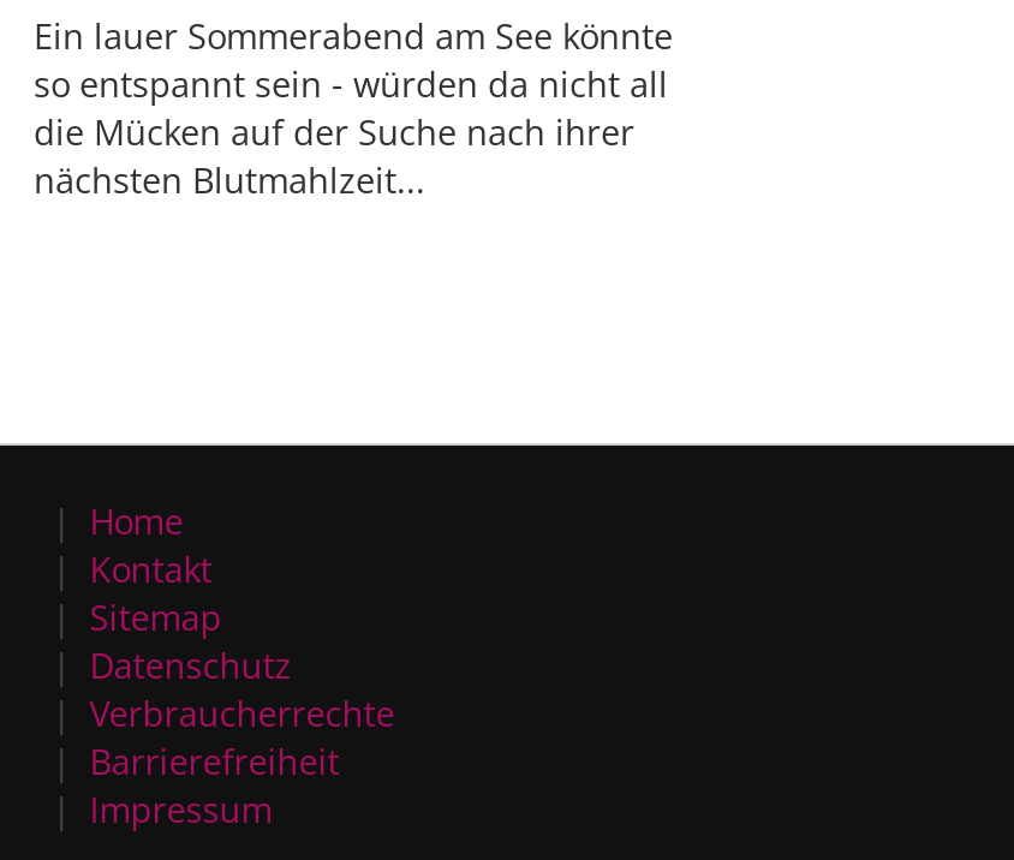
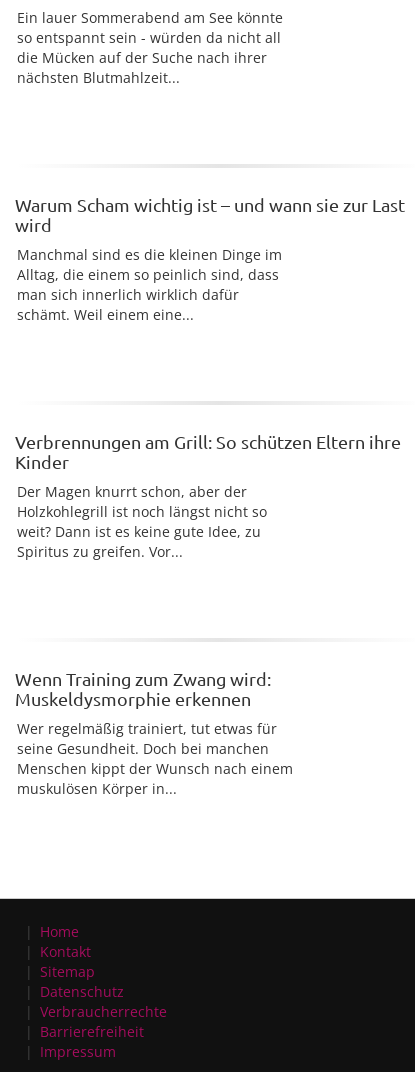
none -> [15,194,405,324] Warum Scham wichtig ist – und wann sie zur Last | wird | Manchmal sind es die kleinen Dinge im | Alltag, die einem so peinlich sind, dass | man sich innerlich wirklich dafür | schämt. Weil einem eine...
none -> [15,431,401,561] Verbrennungen am Grill: So schützen Eltern ihre | Kinder | Der Magen knurrt schon, aber der | Holzkohlegrill ist noch längst nicht so | weit? Dann ist es keine gute Idee, zu | Spiritus zu greifen. Vor...
none -> [15,668,293,798] Wenn Training zum Zwang wird: | Muskeldysmorphie erkennen | Wer regelmäßig trainiert, tut etwas für | seine Gesundheit. Doch bei manchen | Menschen kippt der Wunsch nach einem | muskulösen Körper in...

